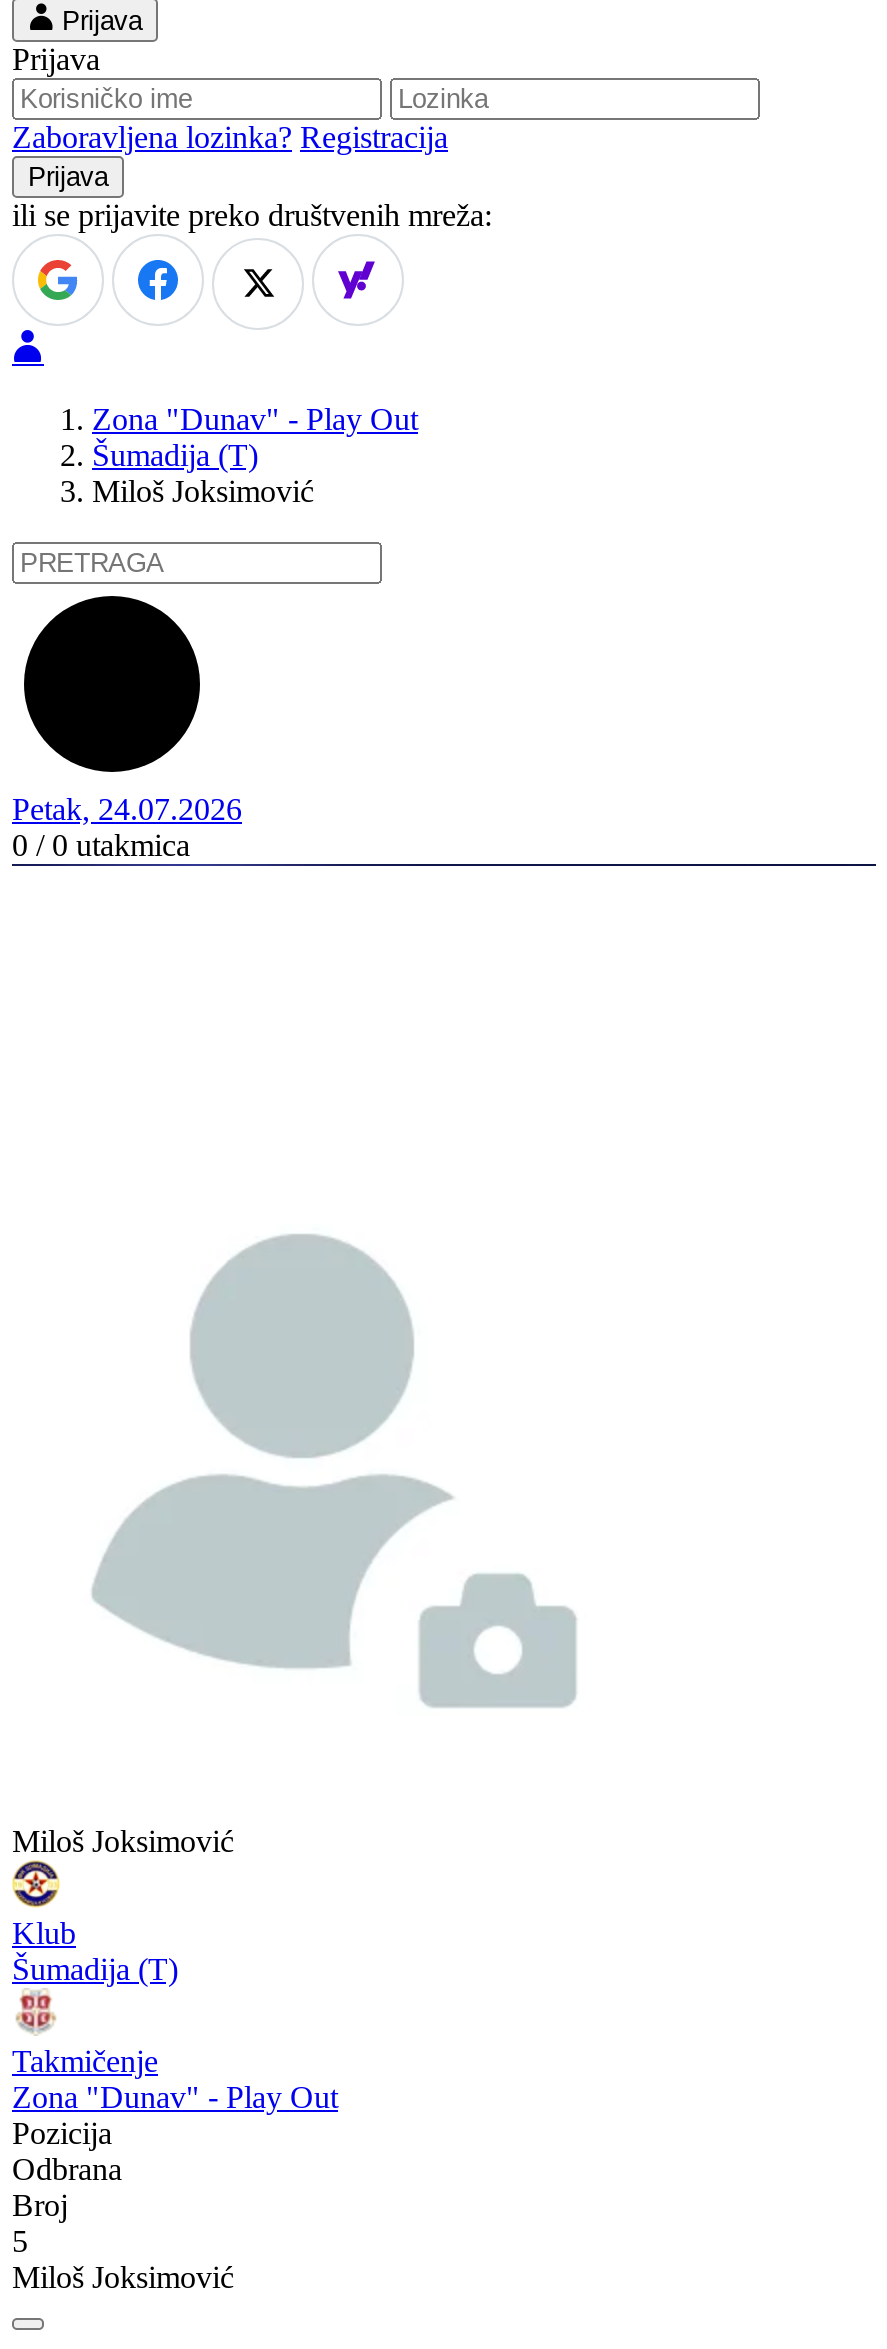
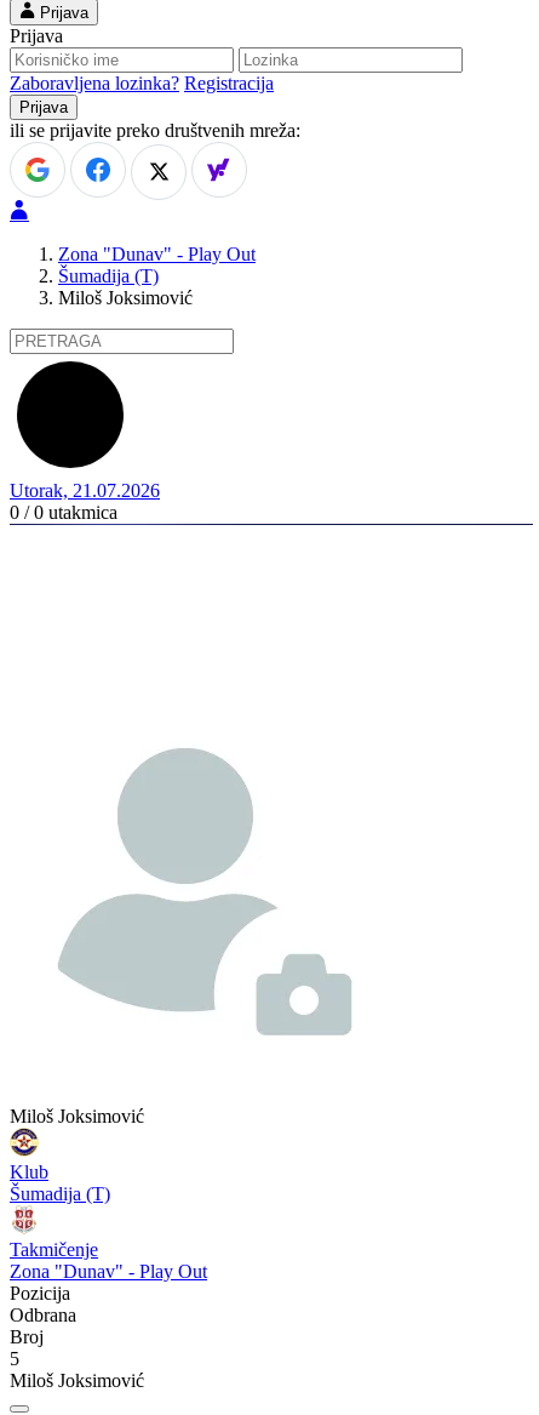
[12,792,242,826] Petak, 24.07.2026 -> [10,480,160,501] Utorak, 21.07.2026

